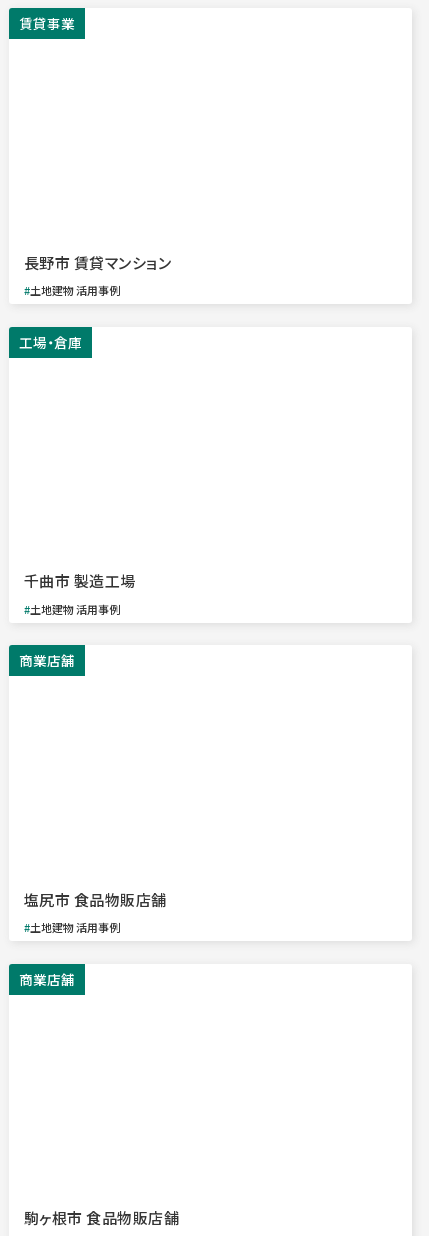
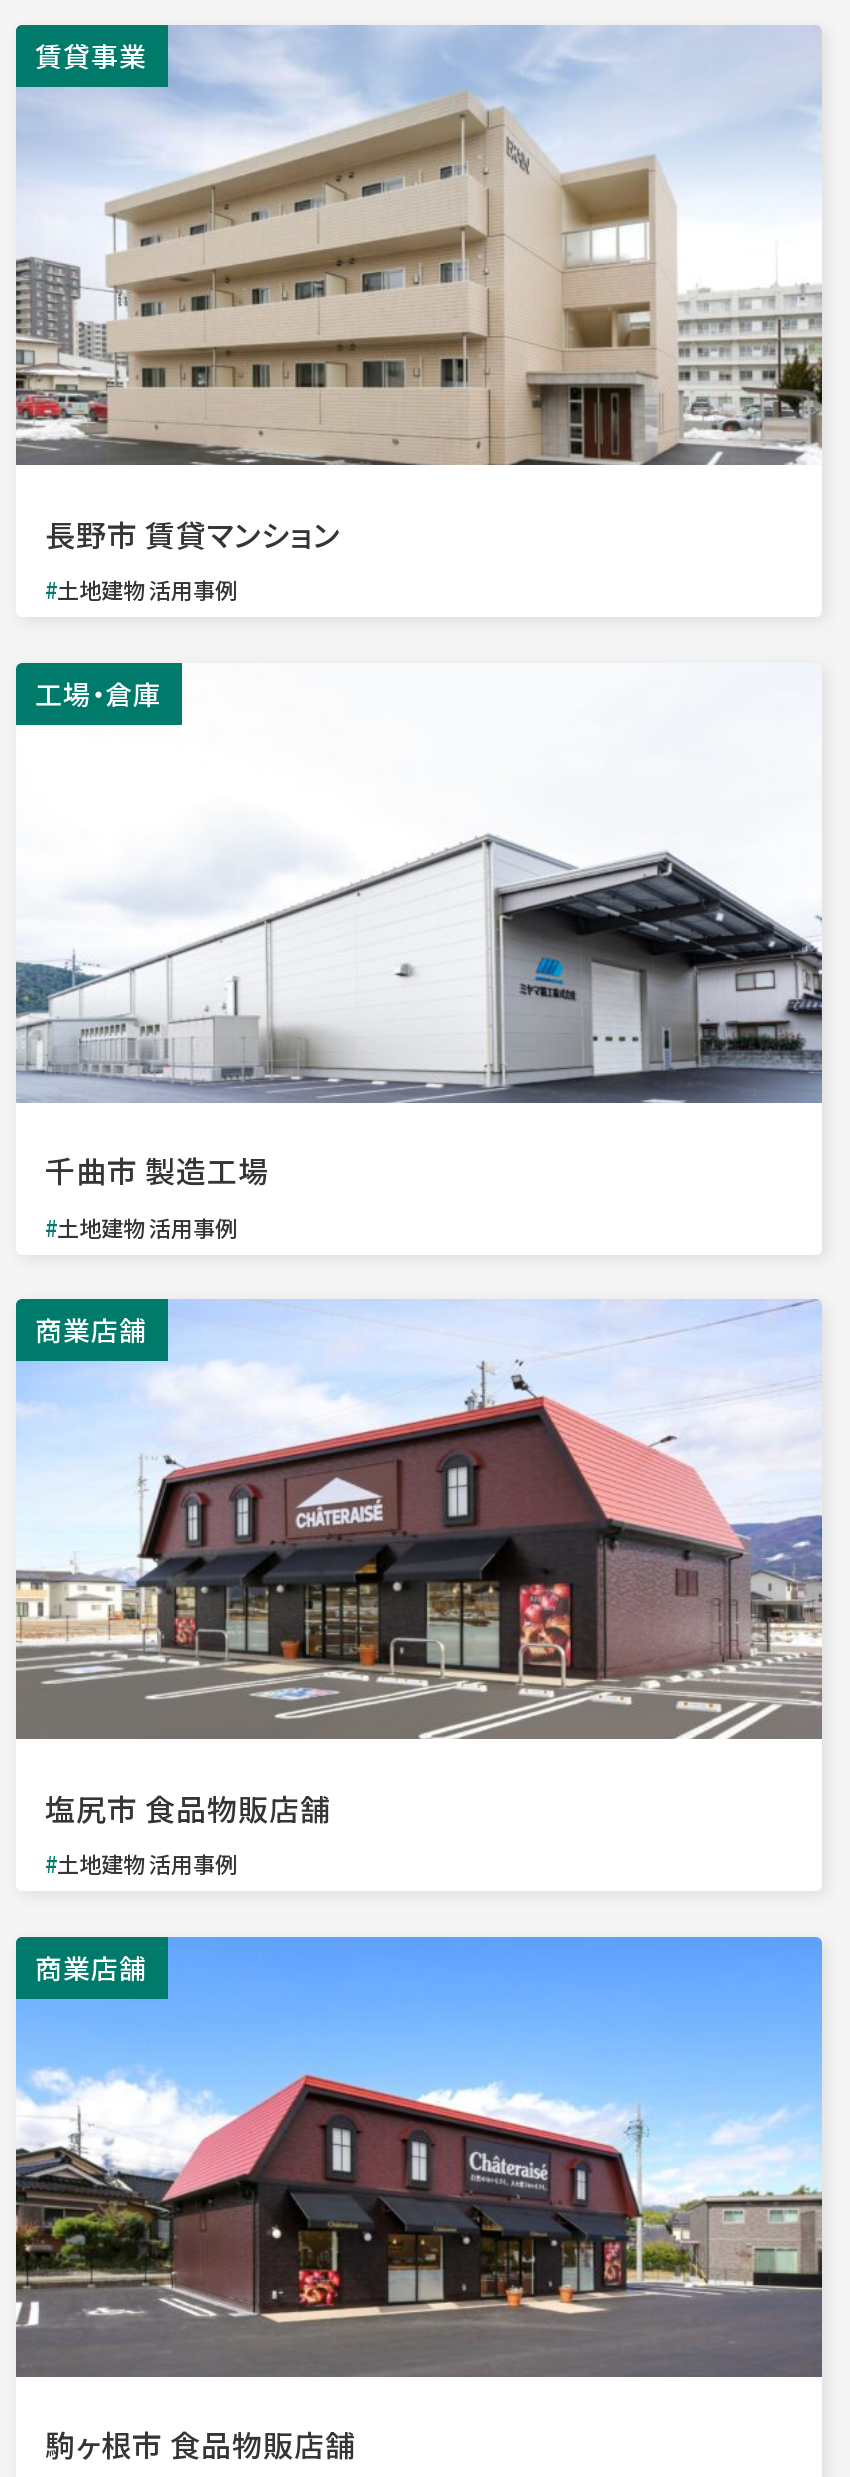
none -> [14,25,824,467] [image]
none -> [14,833,824,1105] [image]
none -> [14,1299,824,1741] [image]
none -> [14,1935,824,2379] [image]

